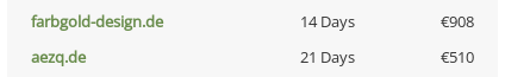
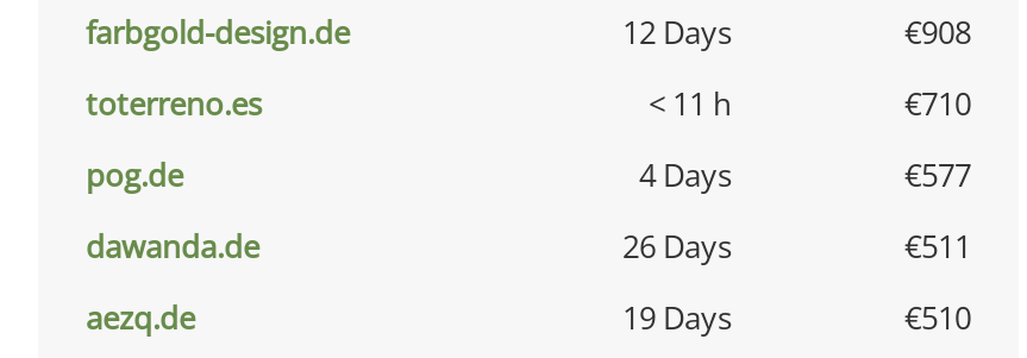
[300,11,354,32] 14 Days -> [622,11,732,54] 12 Days
none -> [86,82,971,268] toterreno.es | < 11 h | €710 | pog.de | 4 Days | €577 | dawanda.de | 26 Days | €511
[300,46,354,68] 21 Days -> [622,296,732,339] 19 Days

